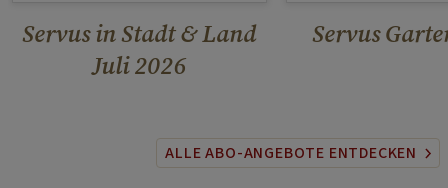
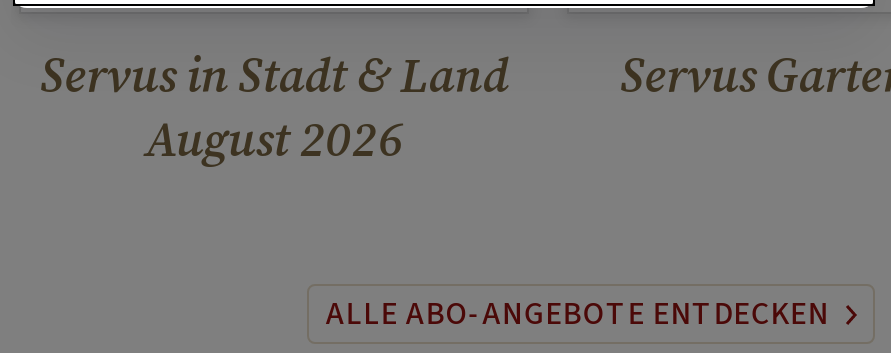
[92,49,186,82] Juli 2026 -> [145,106,403,172] August 2026

